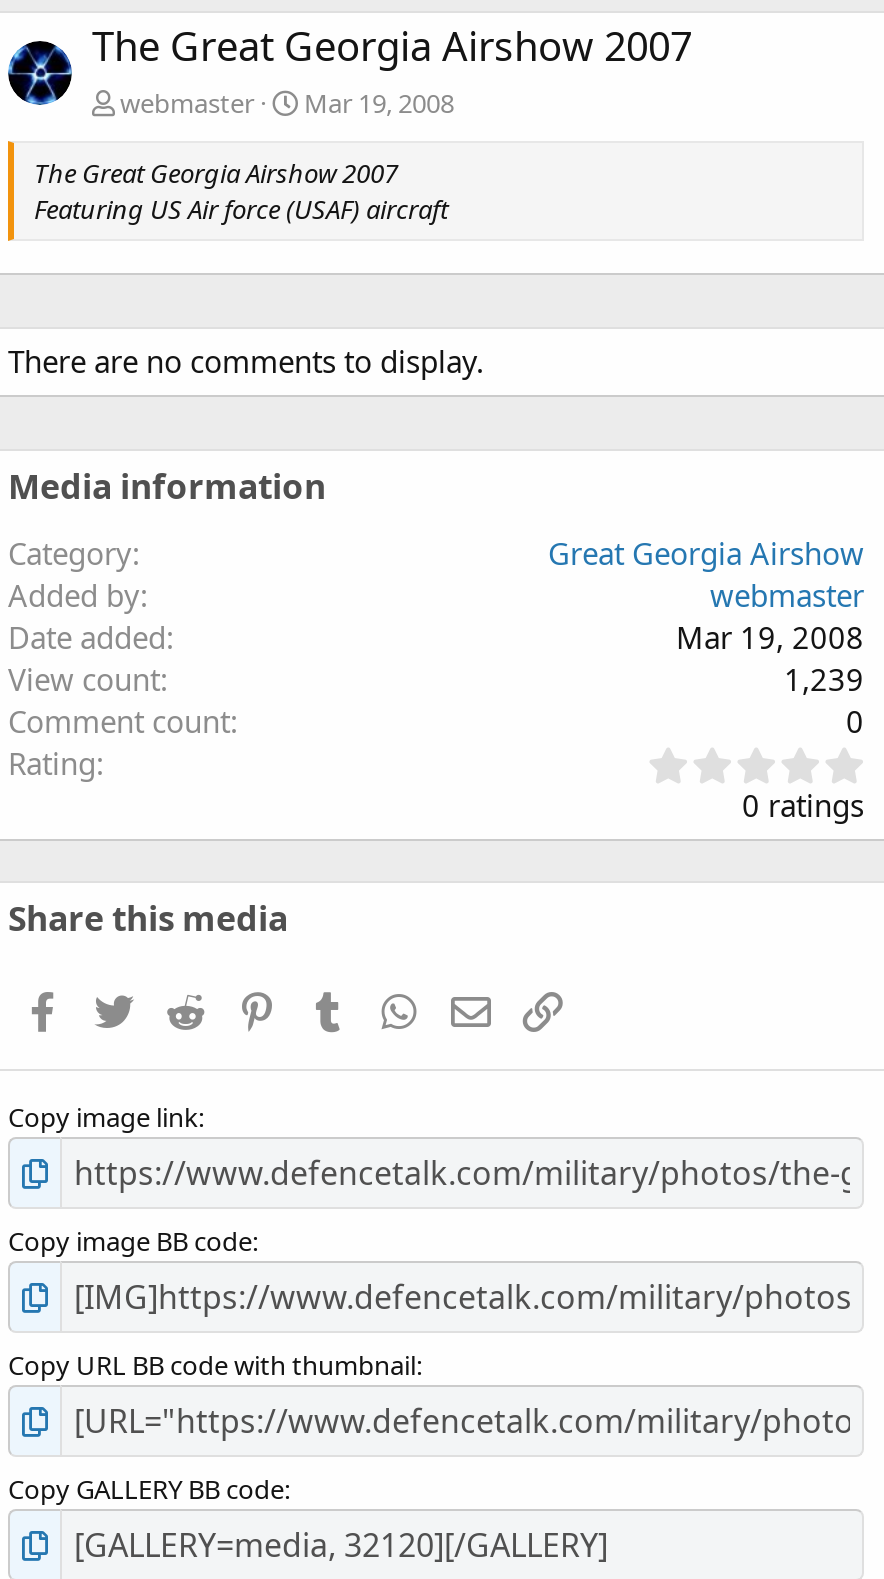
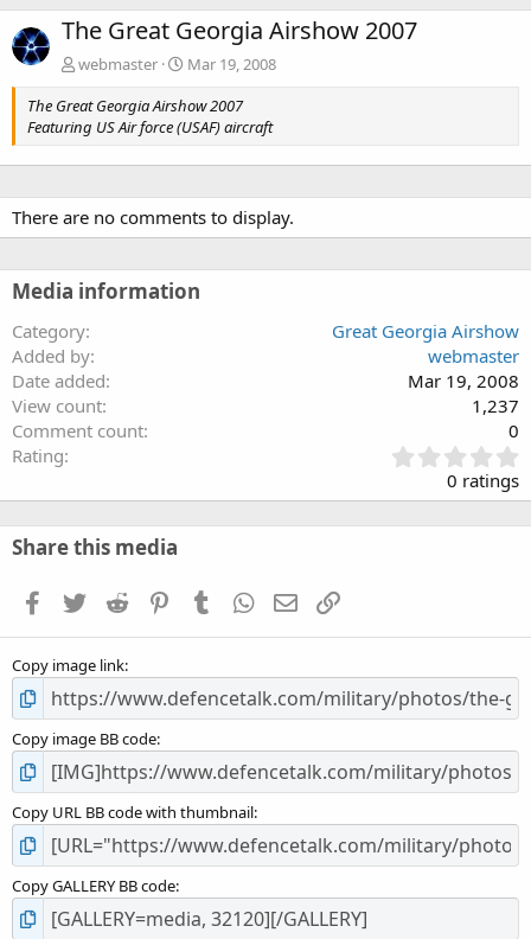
[784,660,864,700] 1,239 -> [472,394,519,418] 1,237

